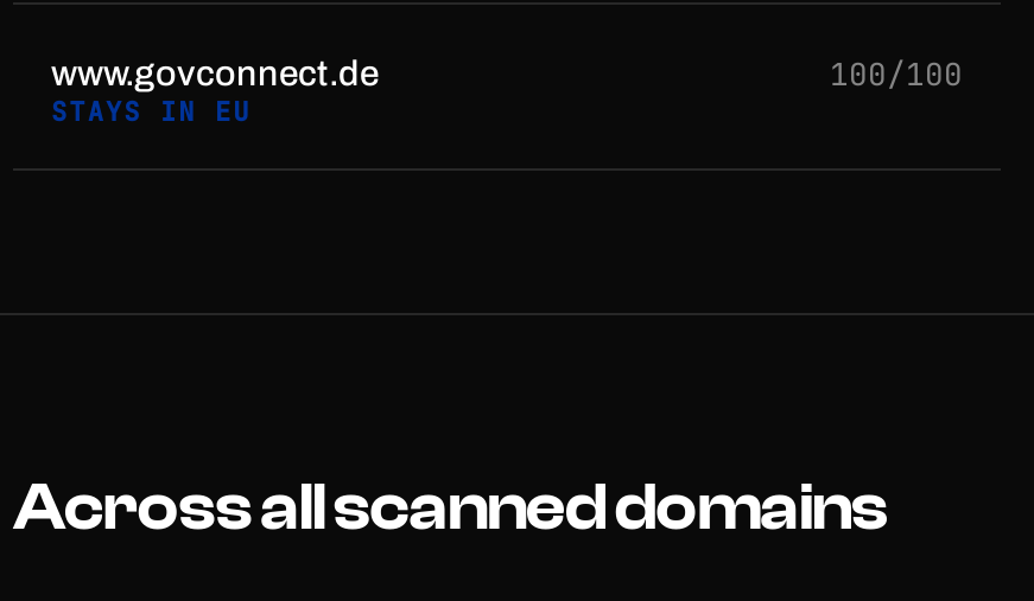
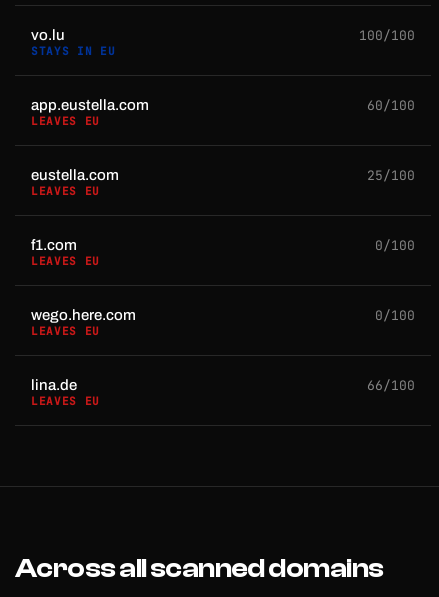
[51,55,379,92] www.govconnect.de -> [31,27,65,43] vo.lu
none -> [31,96,415,408] app.eustella.com | 60/100 | LEAVES EU | eustella.com | 25/100 | LEAVES EU | f1.com | 0/100 | LEAVES EU | wego.here.com | 0/100 | LEAVES EU | lina.de | 66/100 | LEAVES EU

